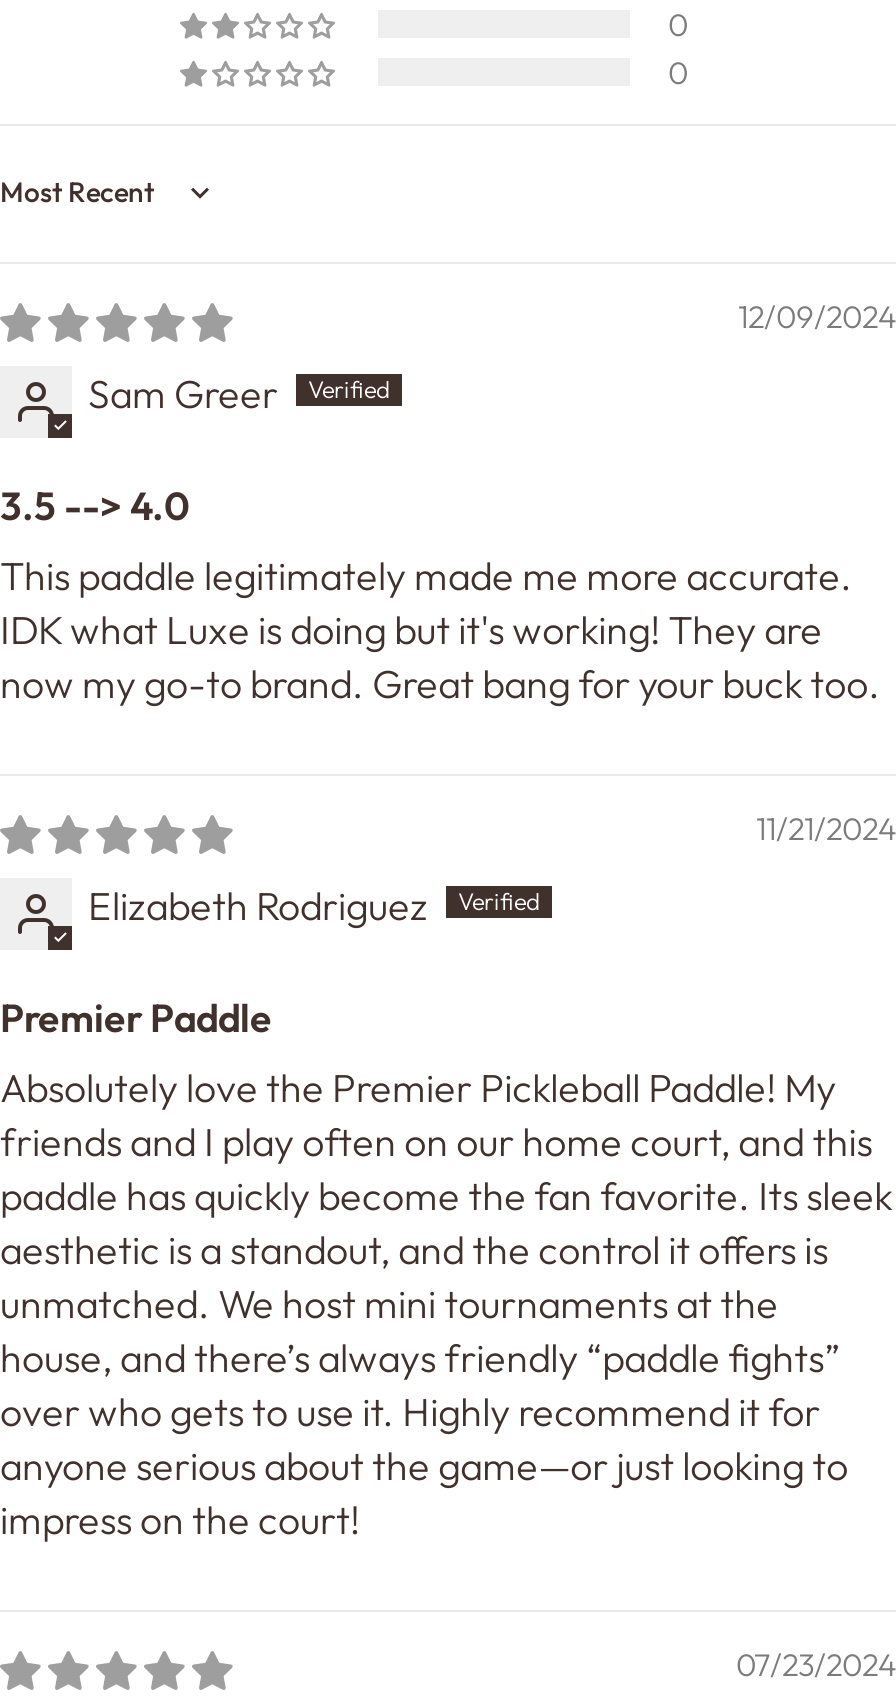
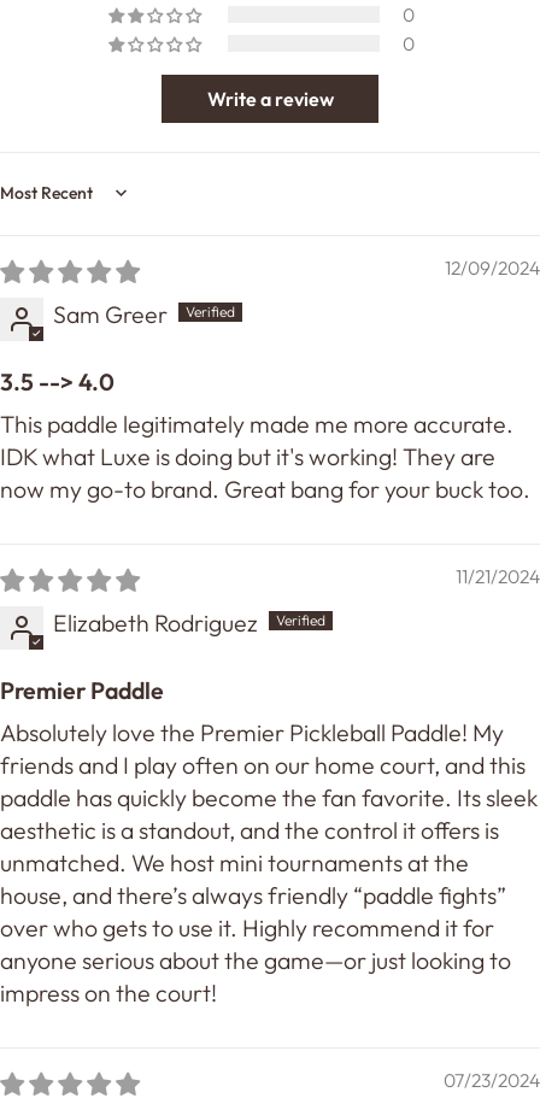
none -> [207,87,333,111] Write a review

